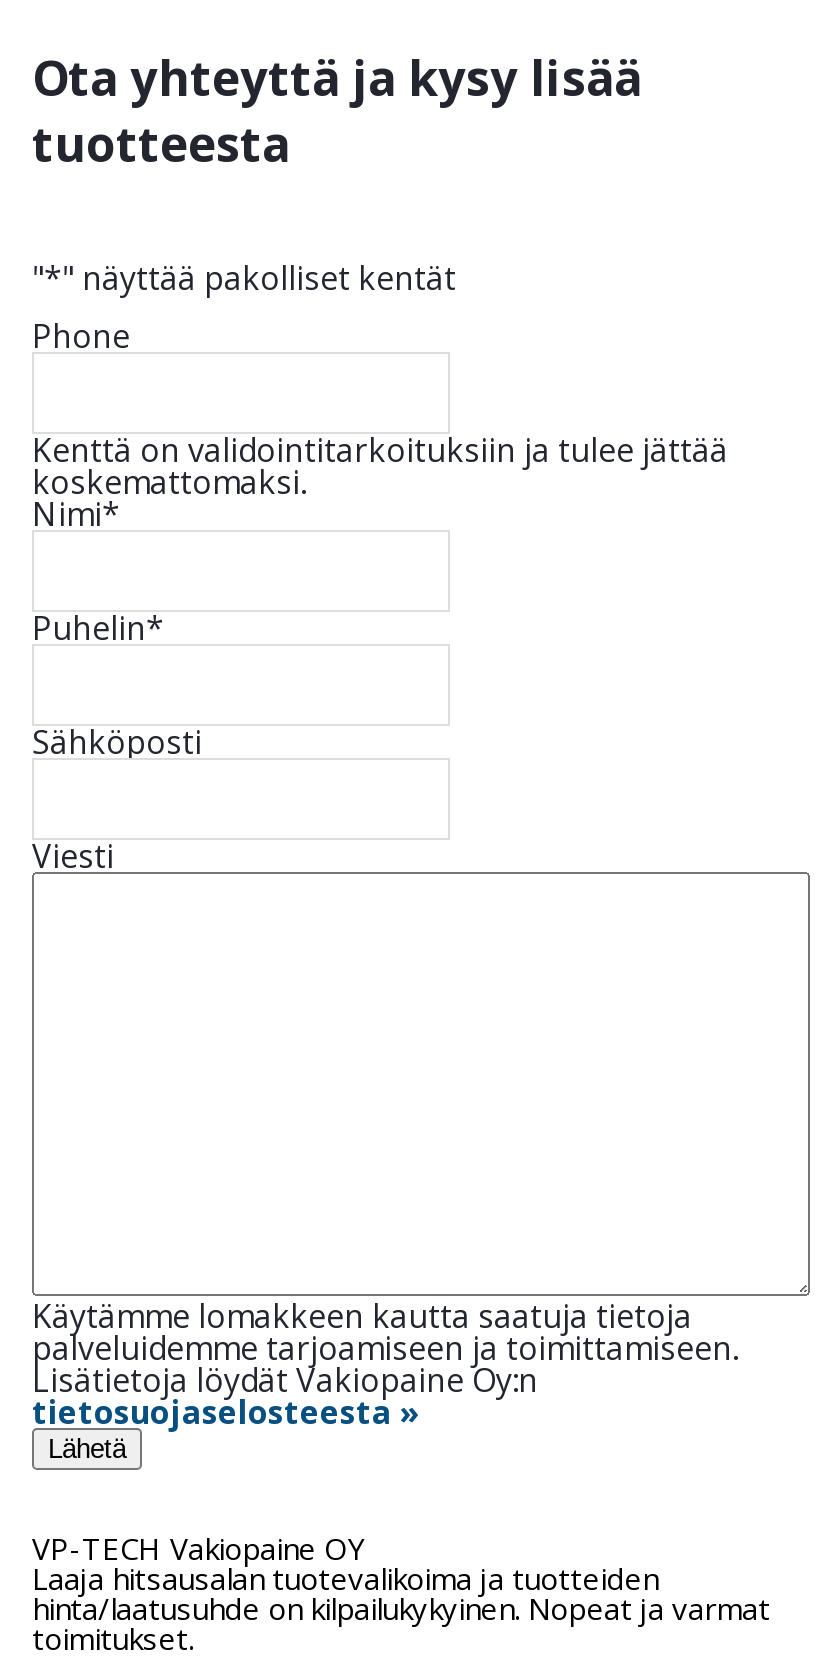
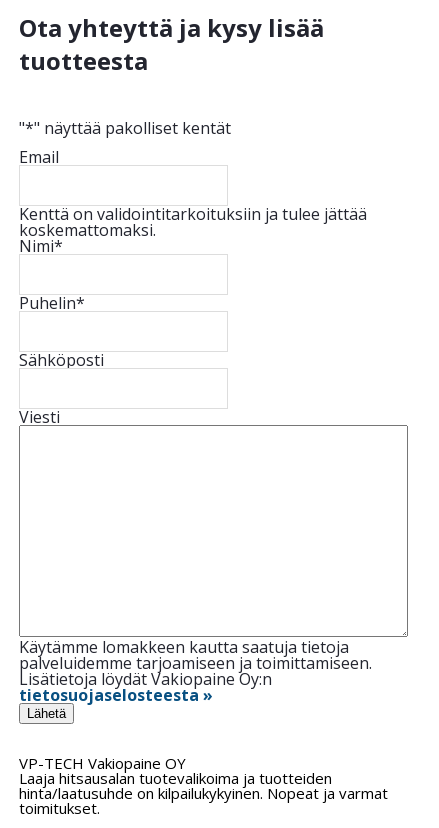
[32,314,130,358] Phone -> [19,146,59,168] Email

